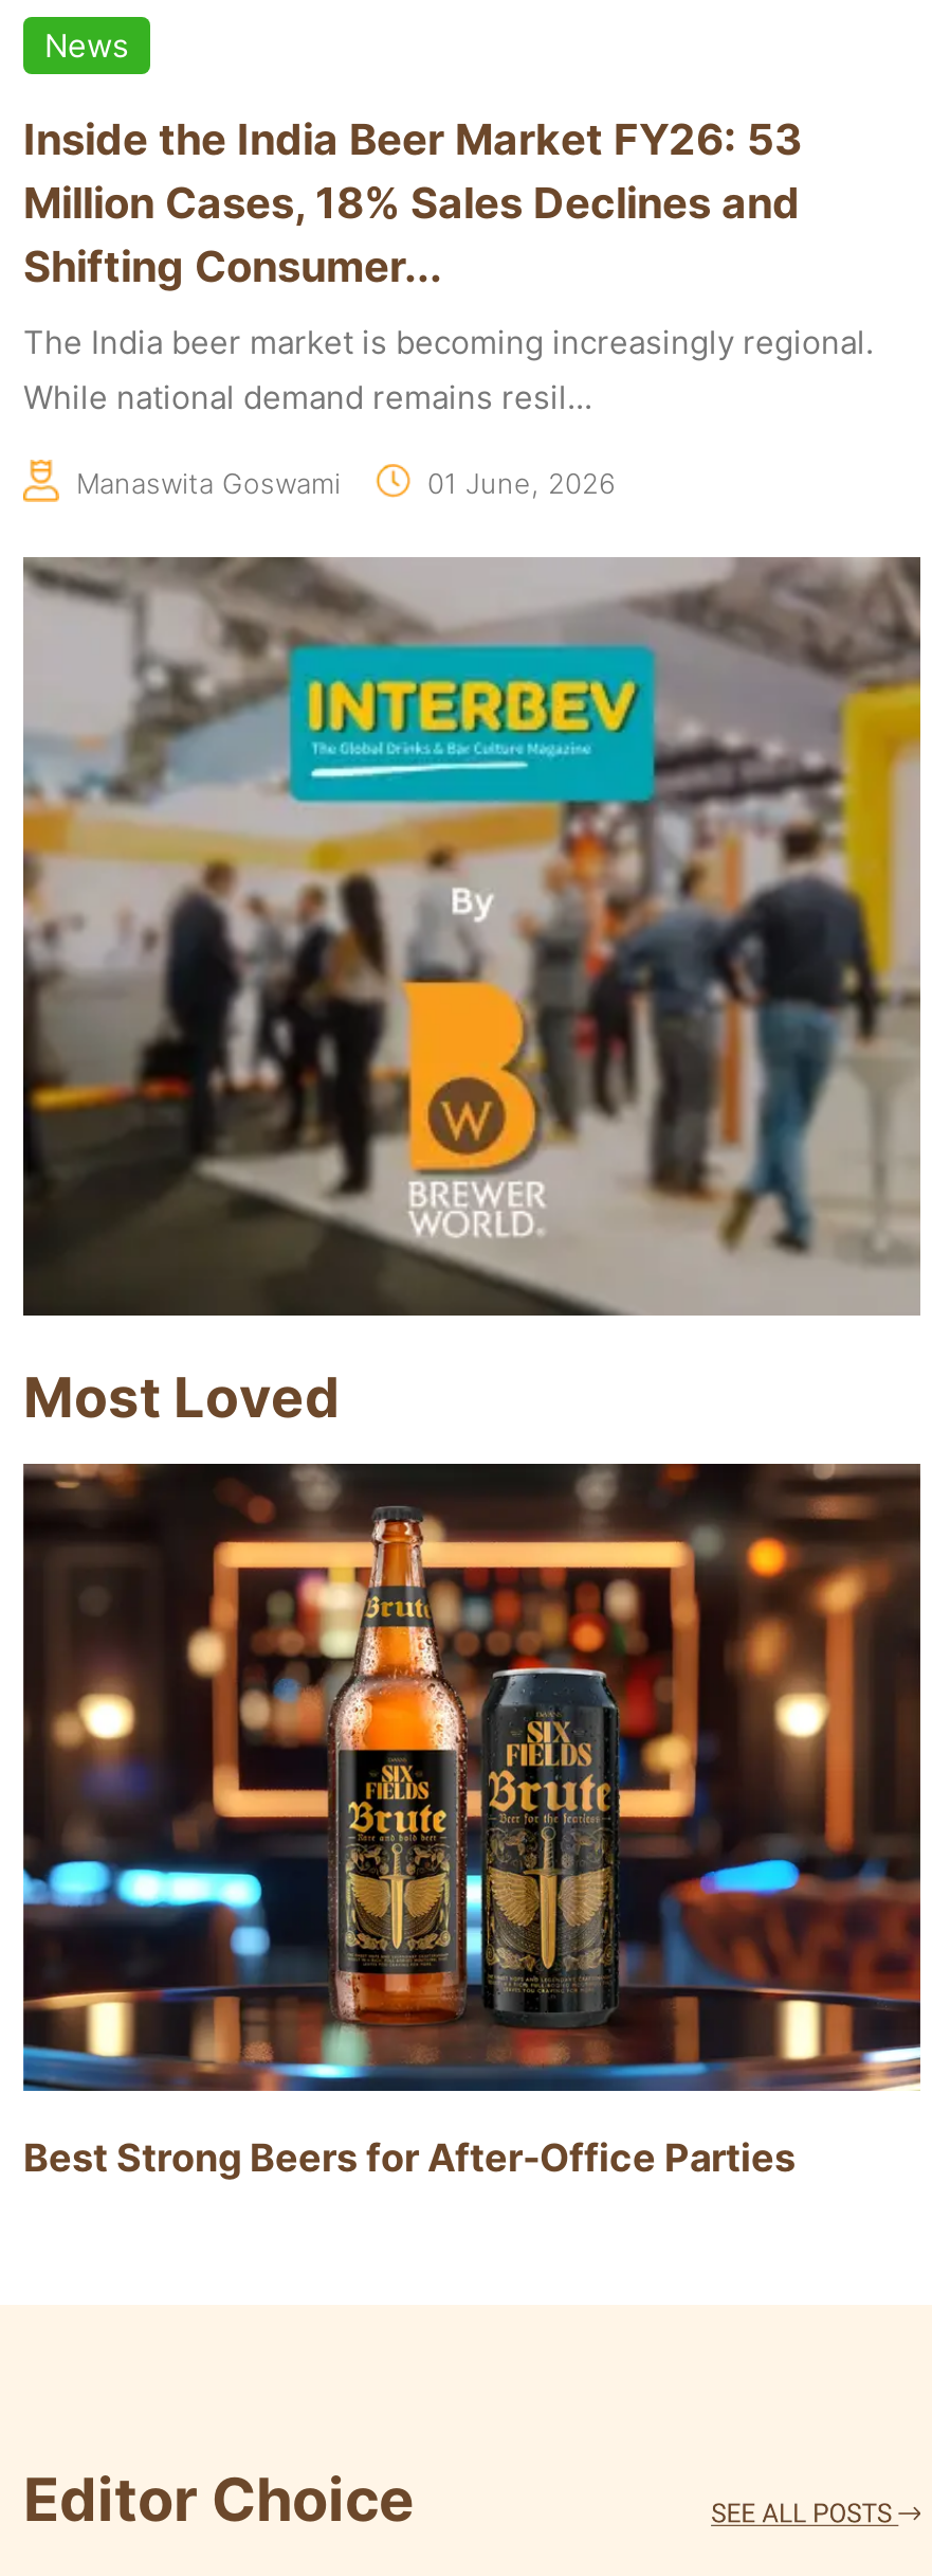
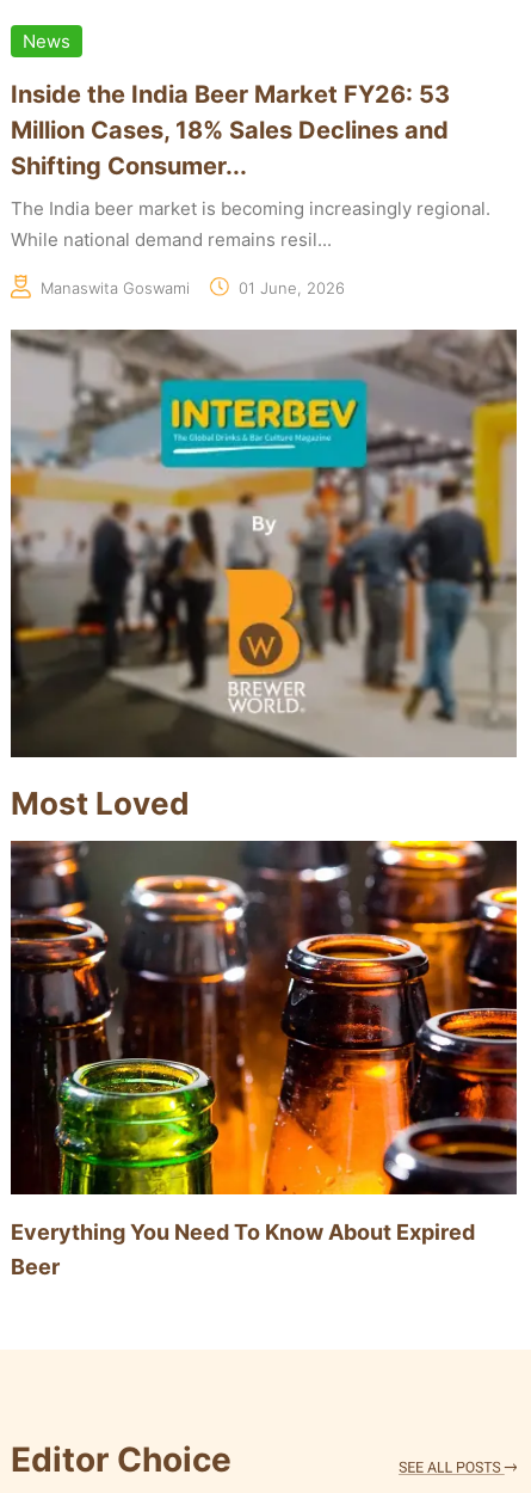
[21,1462,922,2181] [image] | Best Strong Beers for After-Office Parties -> [11,840,518,1280] [image] | Everything You Need To Know About Expired | Beer

